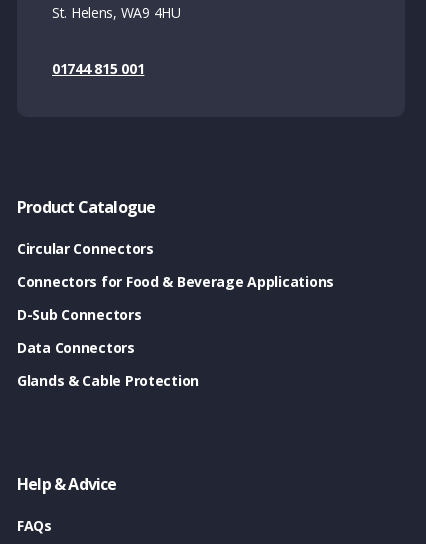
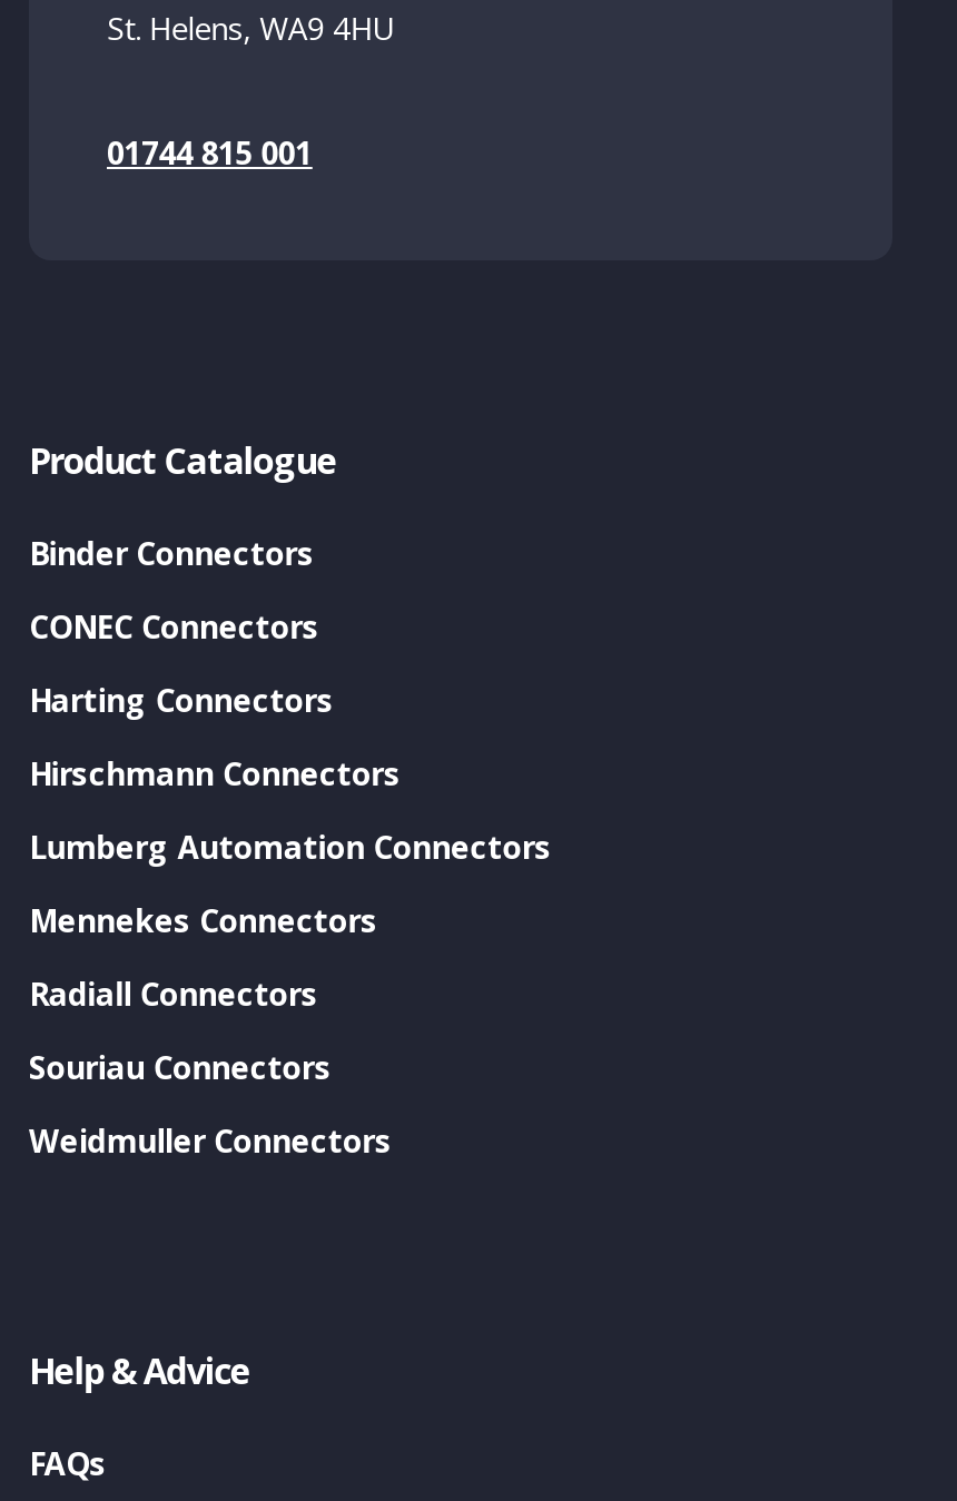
[17,239,334,390] Circular Connectors | Connectors for Food & Beverage Applications | D-Sub Connectors | Data Connectors | Glands & Cable Protection -> [29,533,552,1163] Binder Connectors | CONEC Connectors | Harting Connectors | Hirschmann Connectors | Lumberg Automation Connectors | Mennekes Connectors | Radiall Connectors | Souriau Connectors | Weidmuller Connectors

